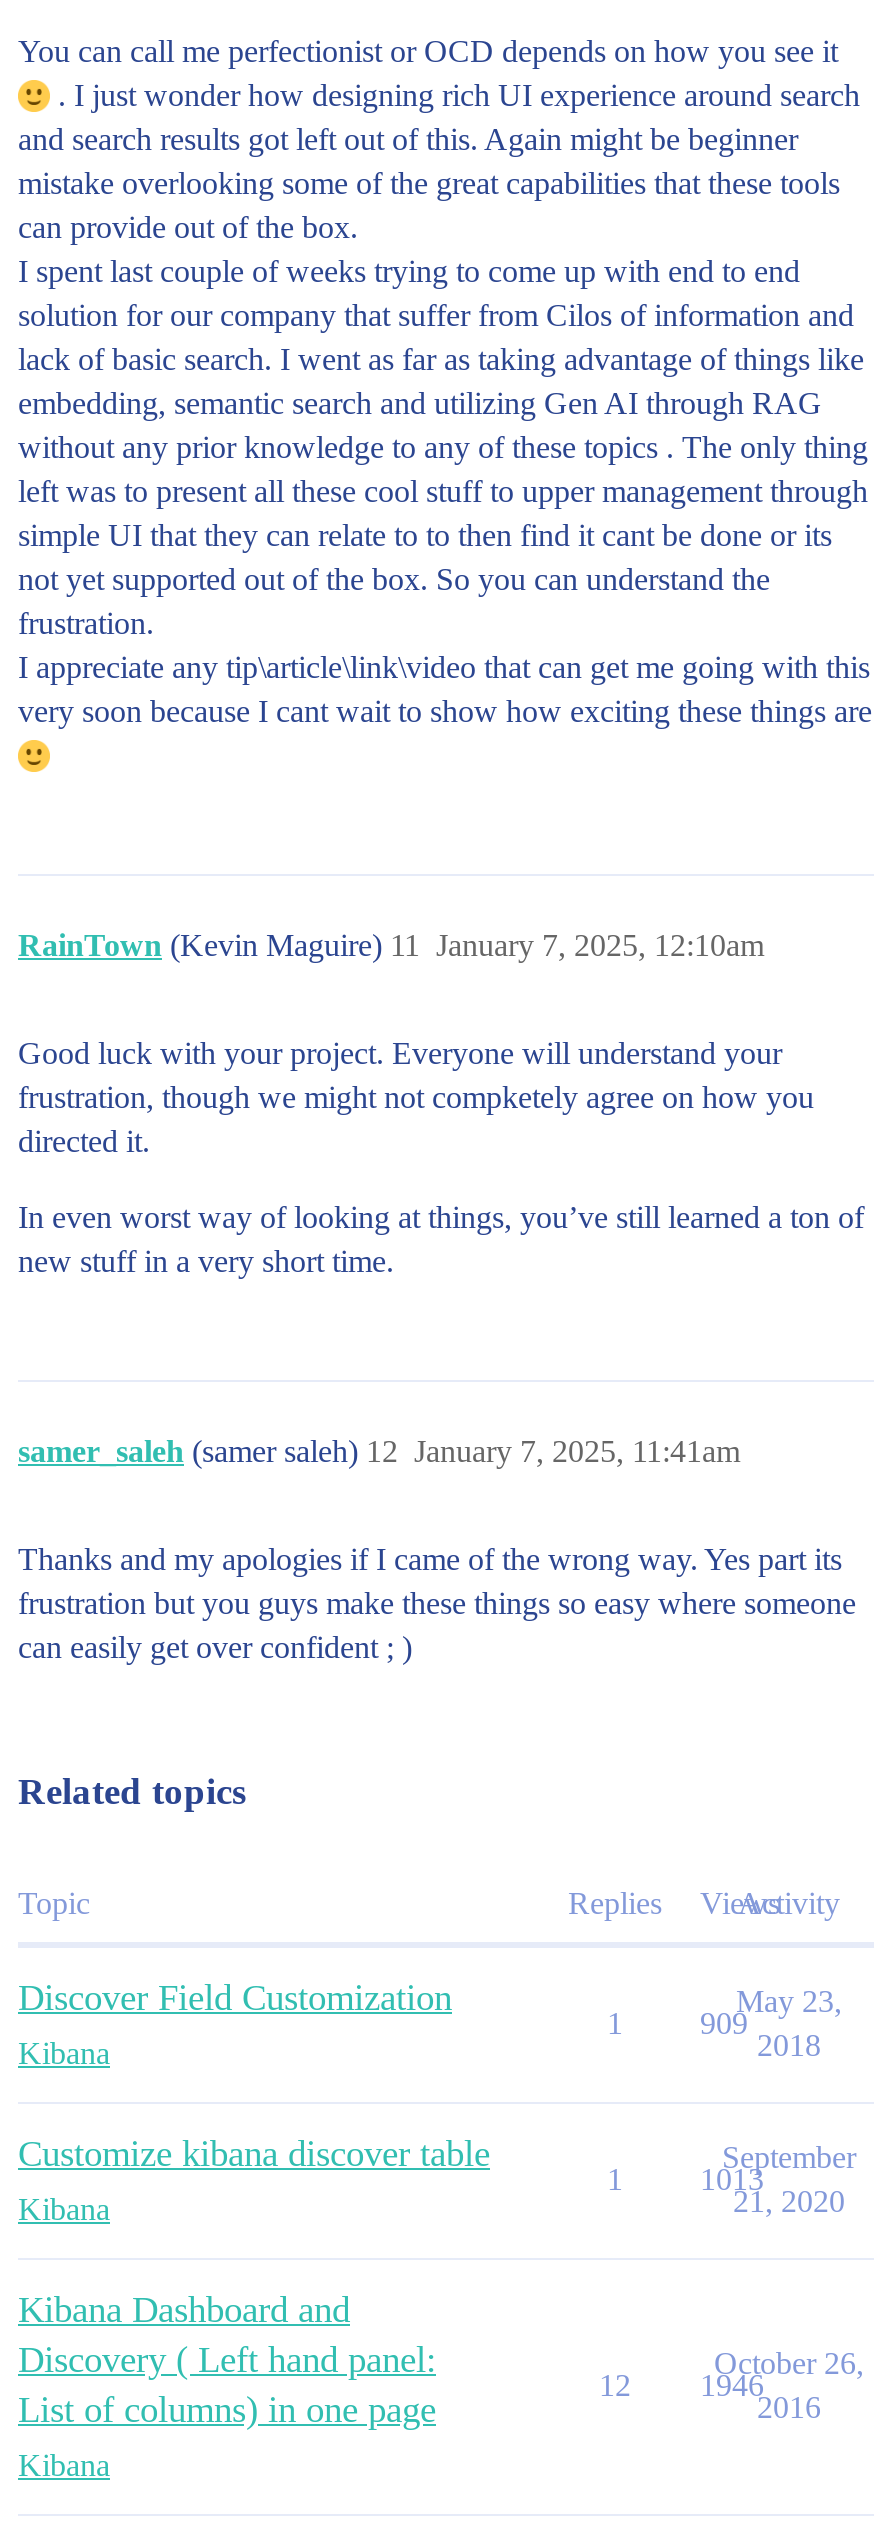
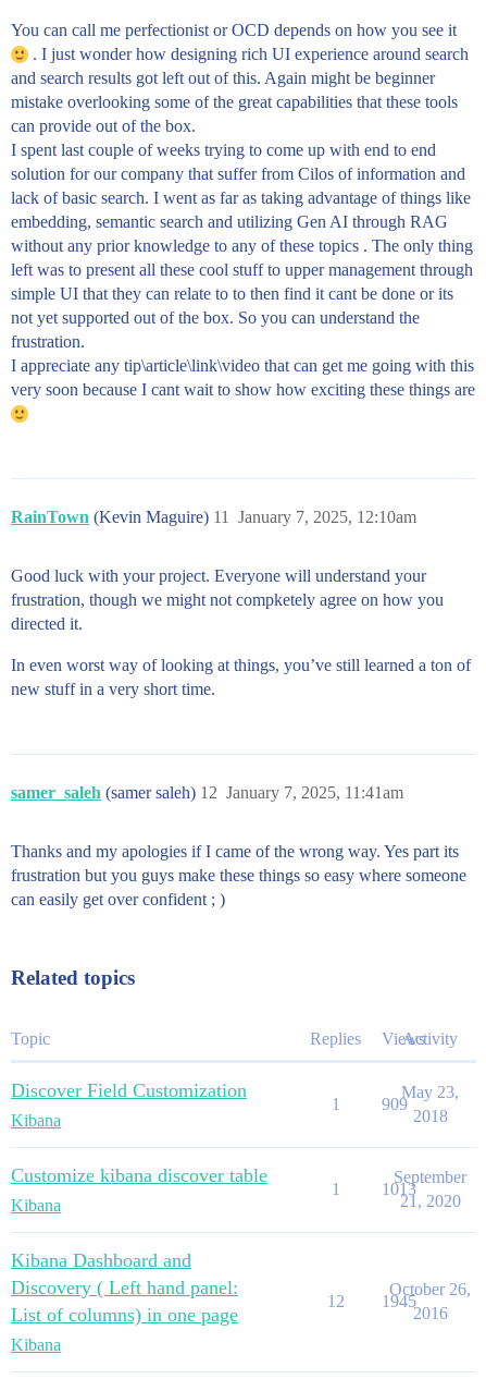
[700,2368,764,2402] 1946 -> [382,1292,416,1310] 1945

